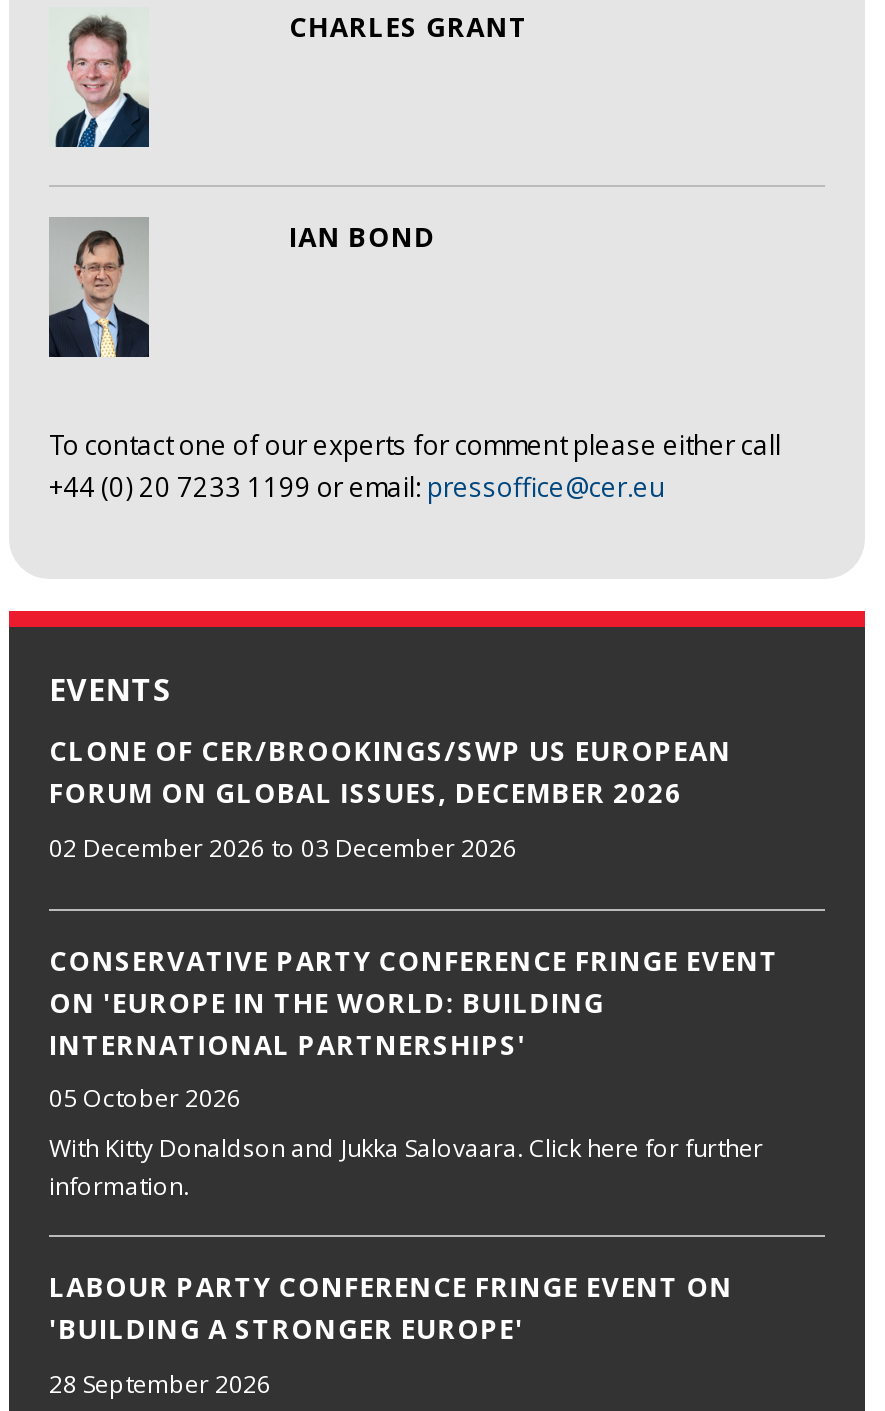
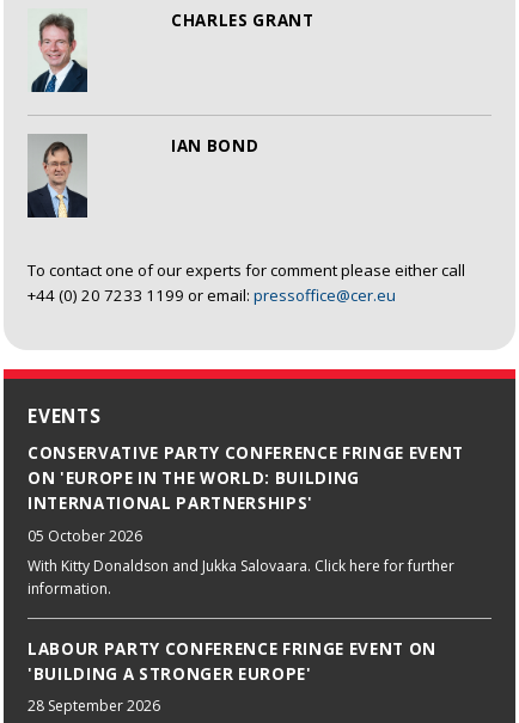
[49,733,732,864] CLONE OF CER/BROOKINGS/SWP US EUROPEAN | FORUM ON GLOBAL ISSUES, DECEMBER 2026 | 02 December 2026 to 03 December 2026 -> none

